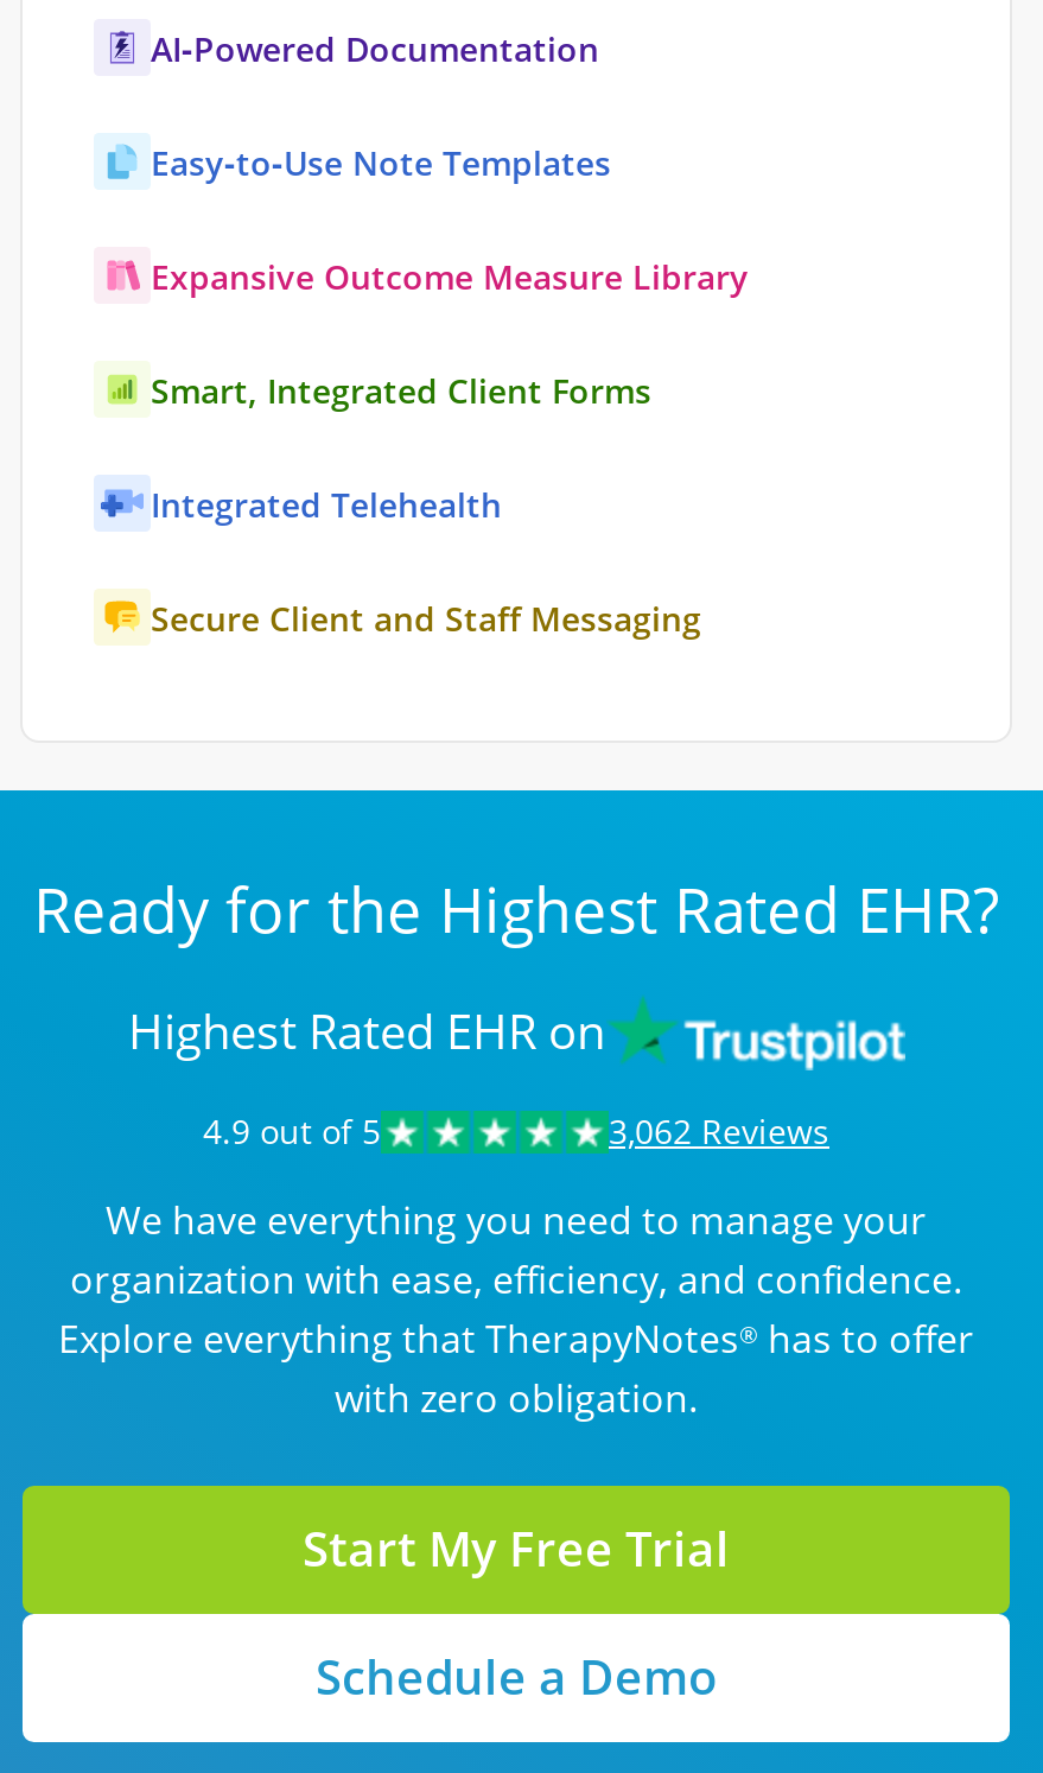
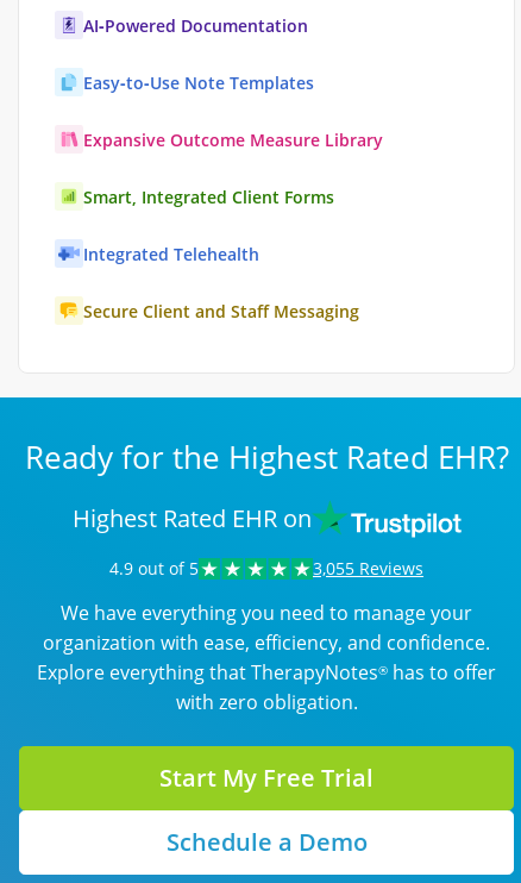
[609,1109,829,1154] 3,062 Reviews -> [313,557,423,580] 3,055 Reviews

